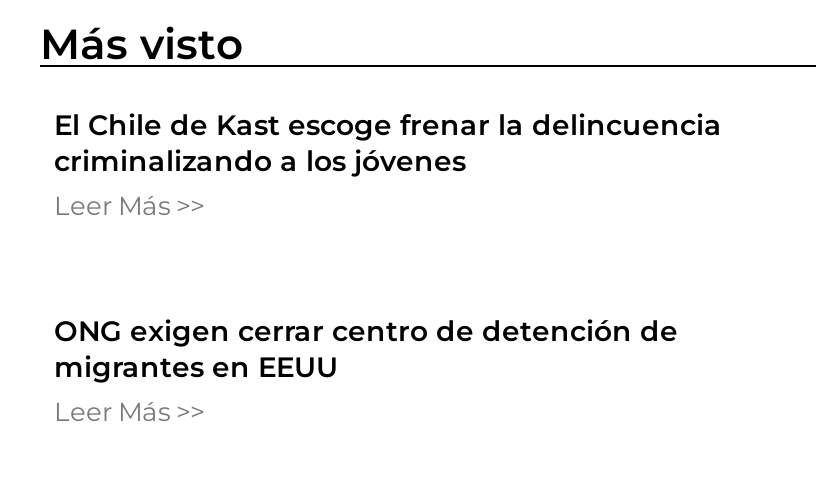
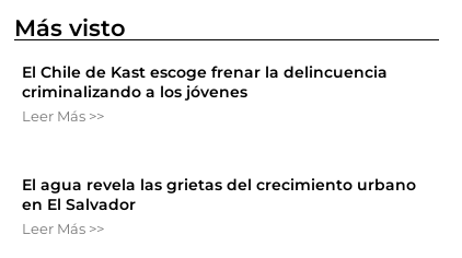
[54,314,678,386] ONG exigen cerrar centro de detención de | migrantes en EEUU -> [22,175,416,214] El agua revela las grietas del crecimiento urbano | en El Salvador

